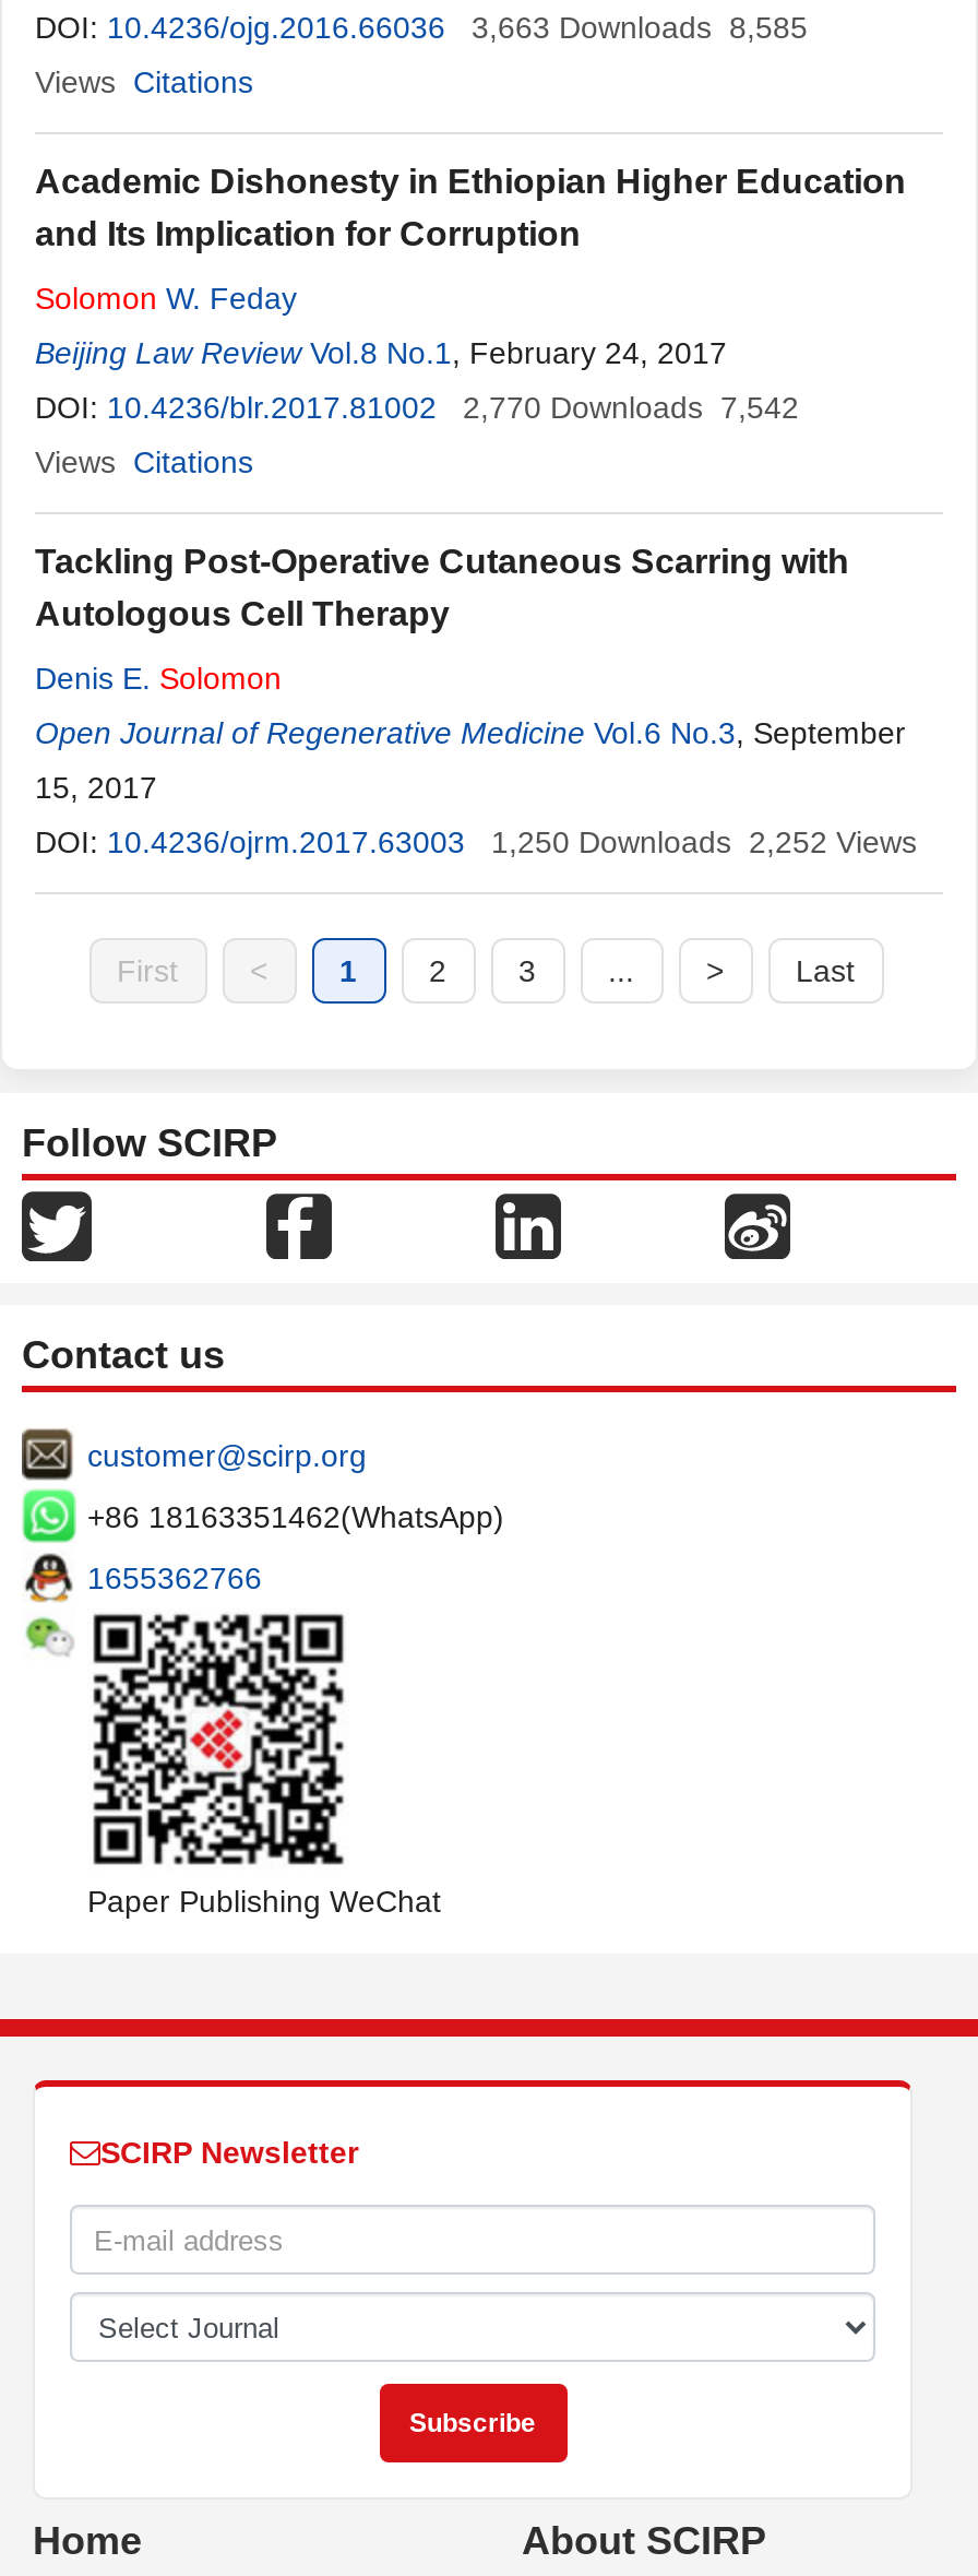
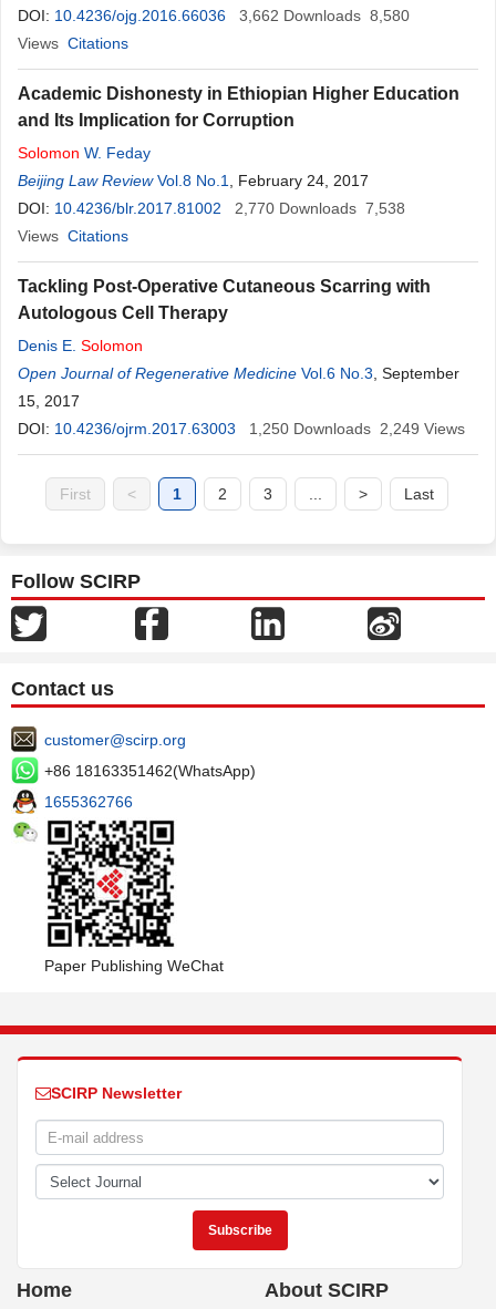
[35,10,808,45] DOI: 10.4236/ojg.2016.66036 3,663 Downloads 8,585 -> [18,7,410,24] DOI: 10.4236/ojg.2016.66036 3,662 Downloads 8,580
[35,390,799,425] DOI: 10.4236/blr.2017.81002 2,770 Downloads 7,542 -> [18,199,405,217] DOI: 10.4236/blr.2017.81002 2,770 Downloads 7,538
[491,824,917,859] 1,250 Downloads 2,252 Views -> [249,420,465,437] 1,250 Downloads 2,249 Views

